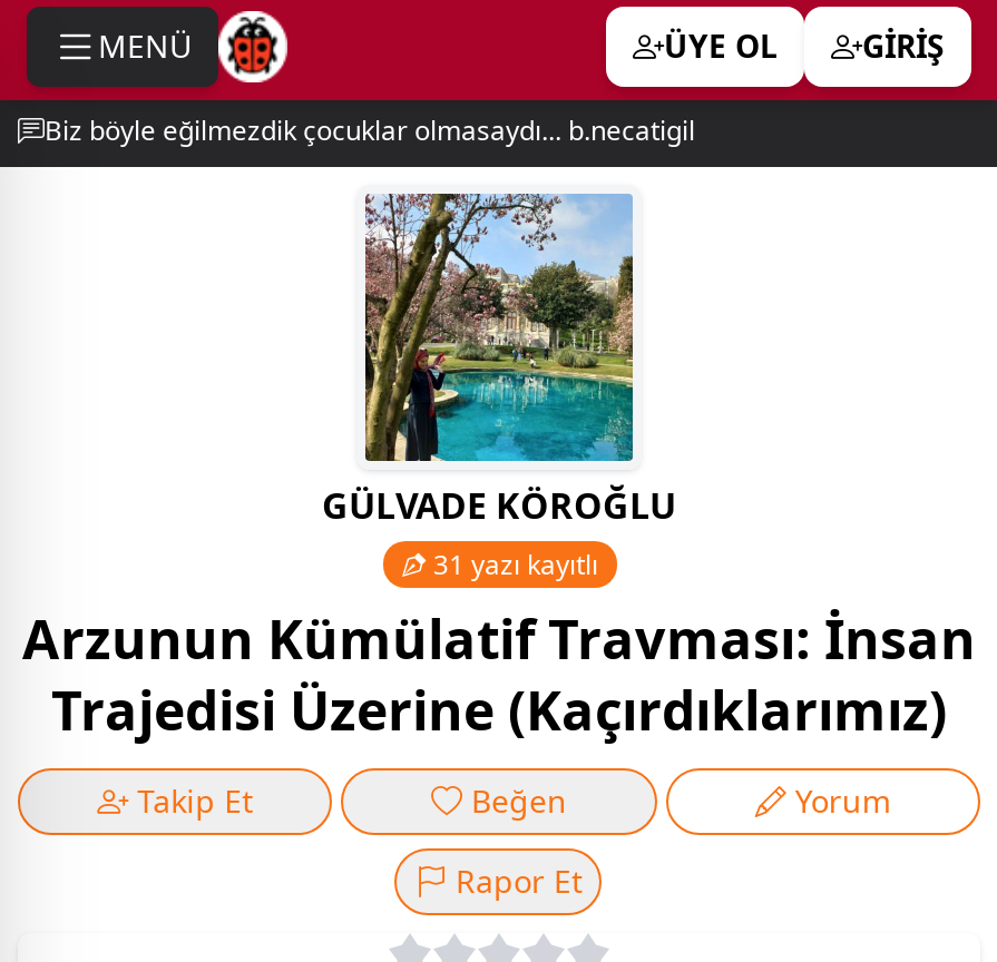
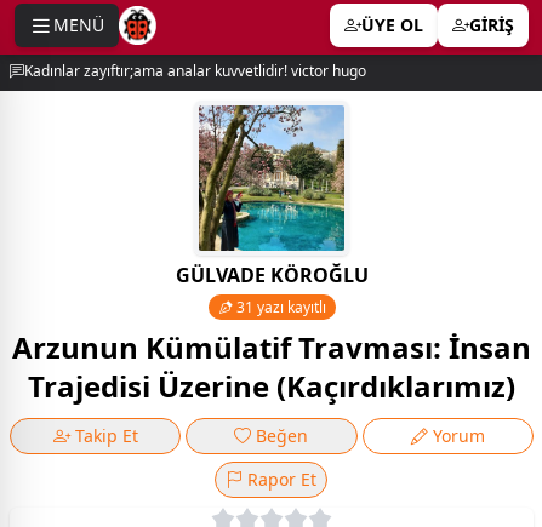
[45,111,695,149] Biz böyle eğilmezdik çocuklar olmasaydı... b.necatigil -> [24,61,366,81] Kadınlar zayıftır;ama analar kuvvetlidir! victor hugo

